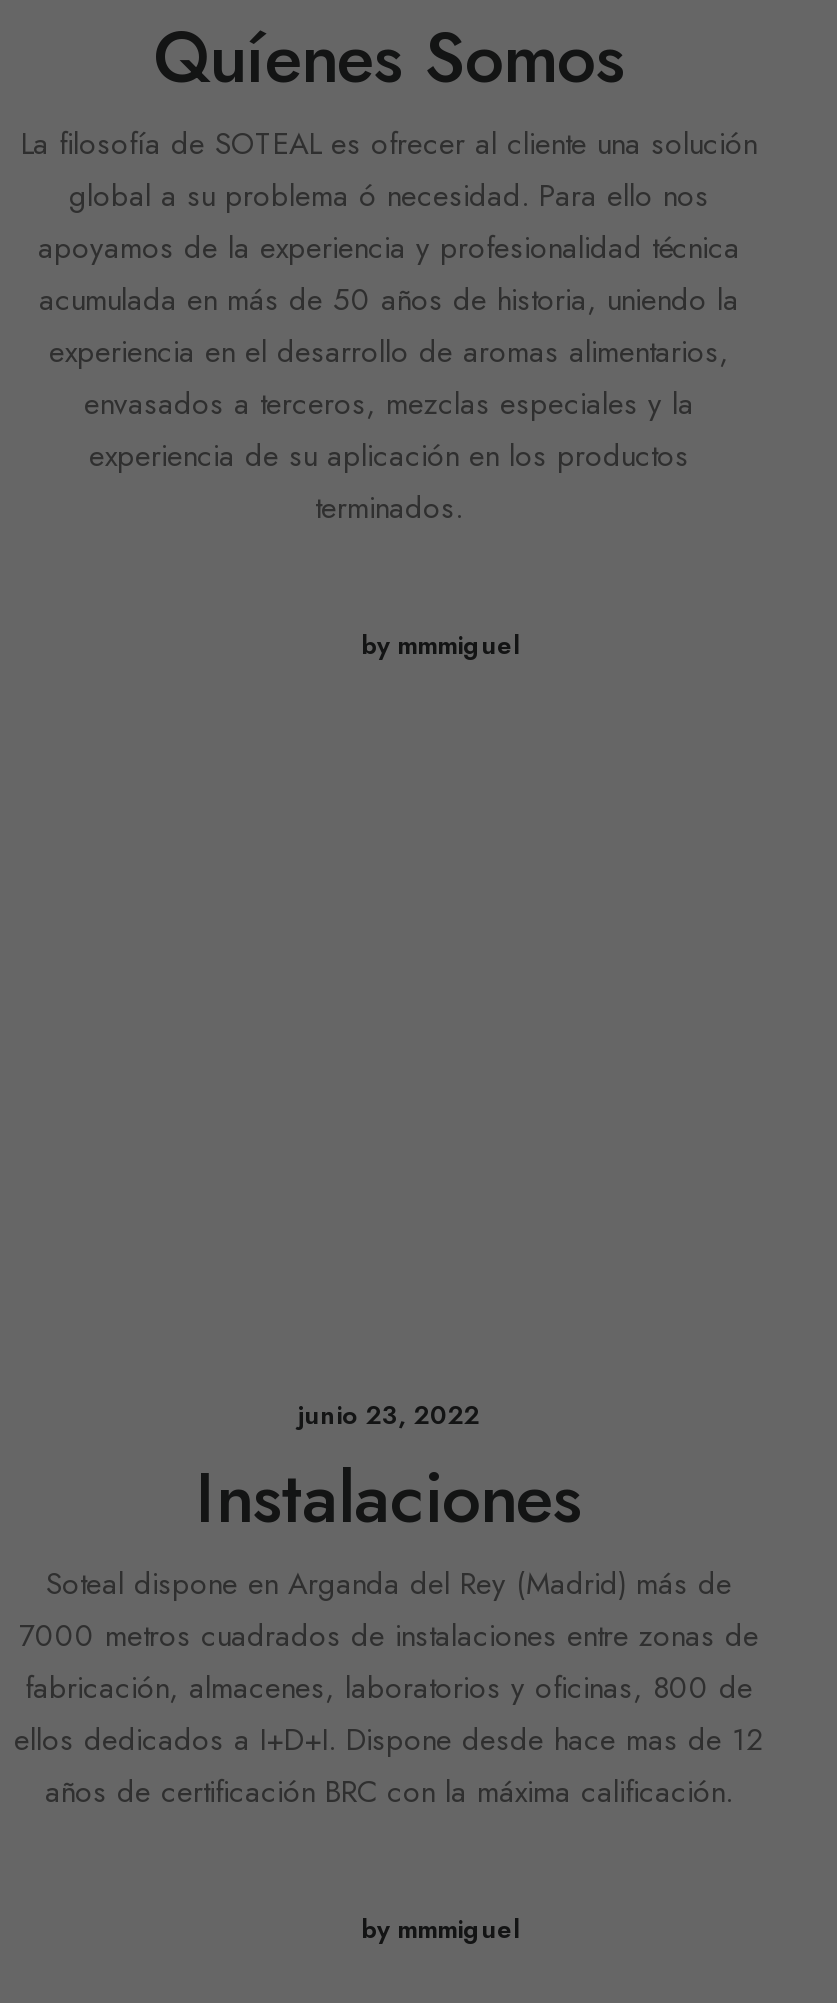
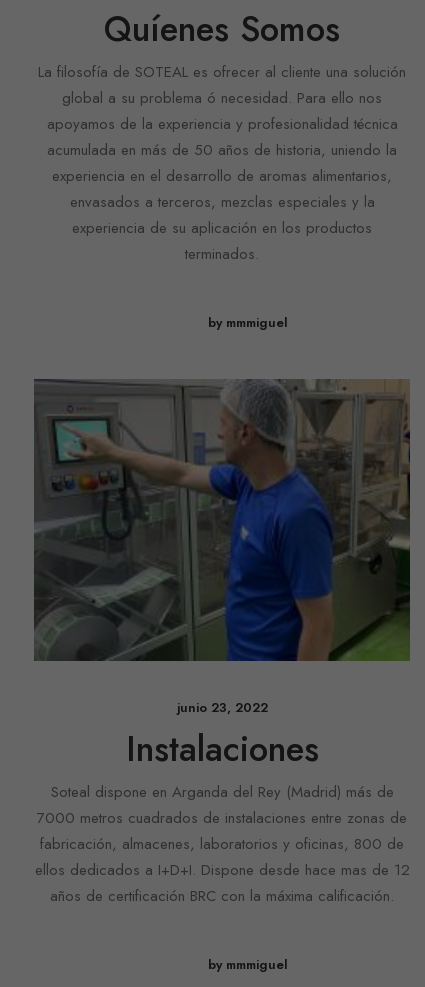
none -> [33,378,411,662] [image]

